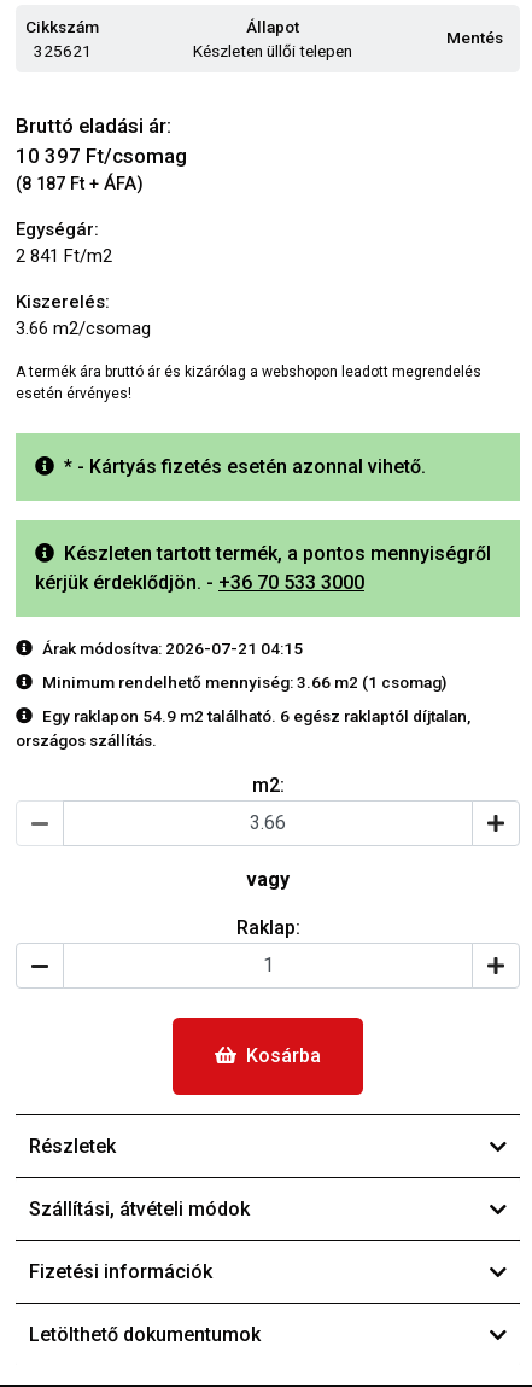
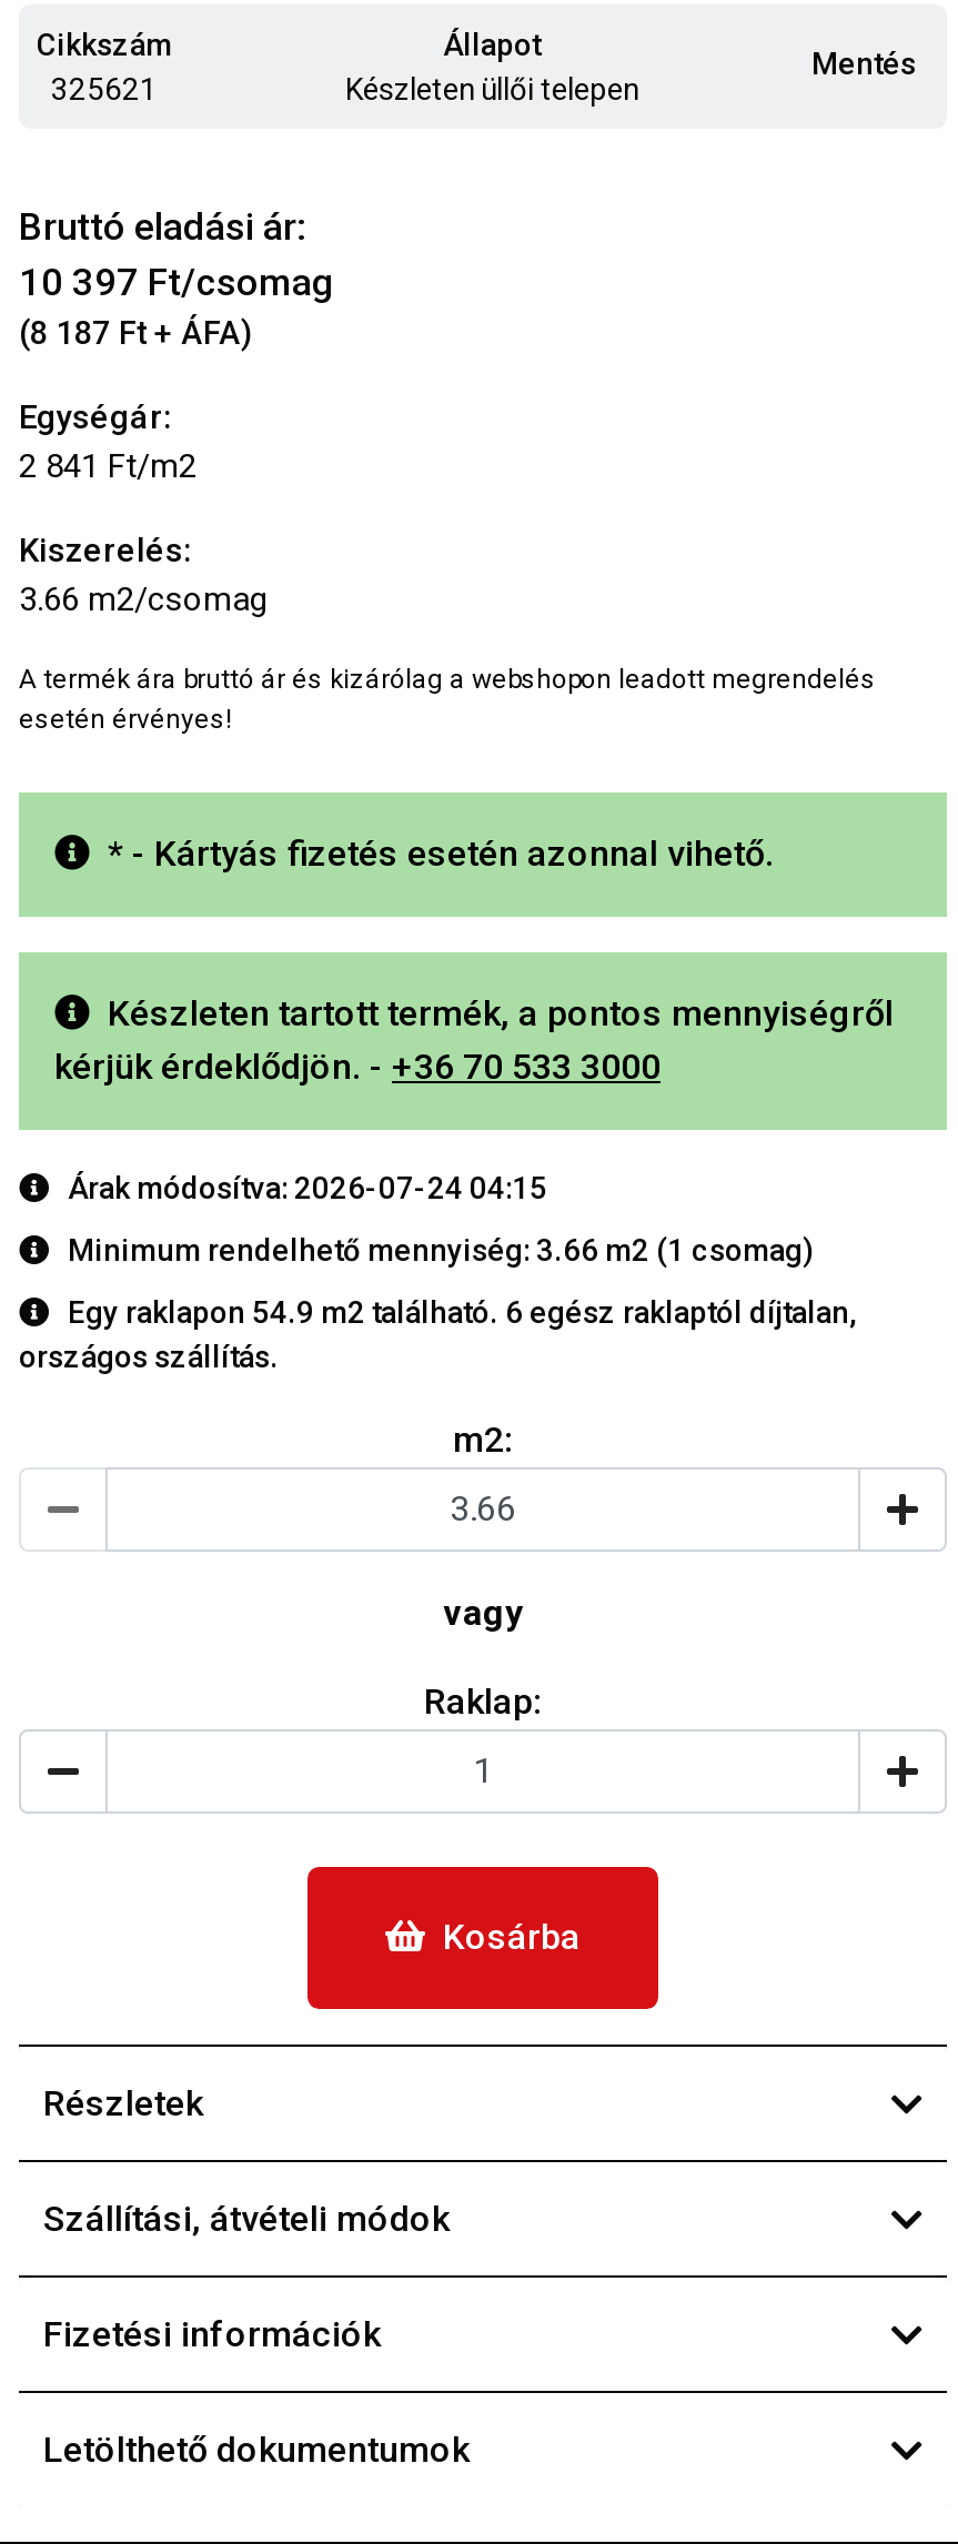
[42,638,303,657] Árak módosítva: 2026-07-21 04:15 -> [68,1169,547,1205] Árak módosítva: 2026-07-24 04:15

